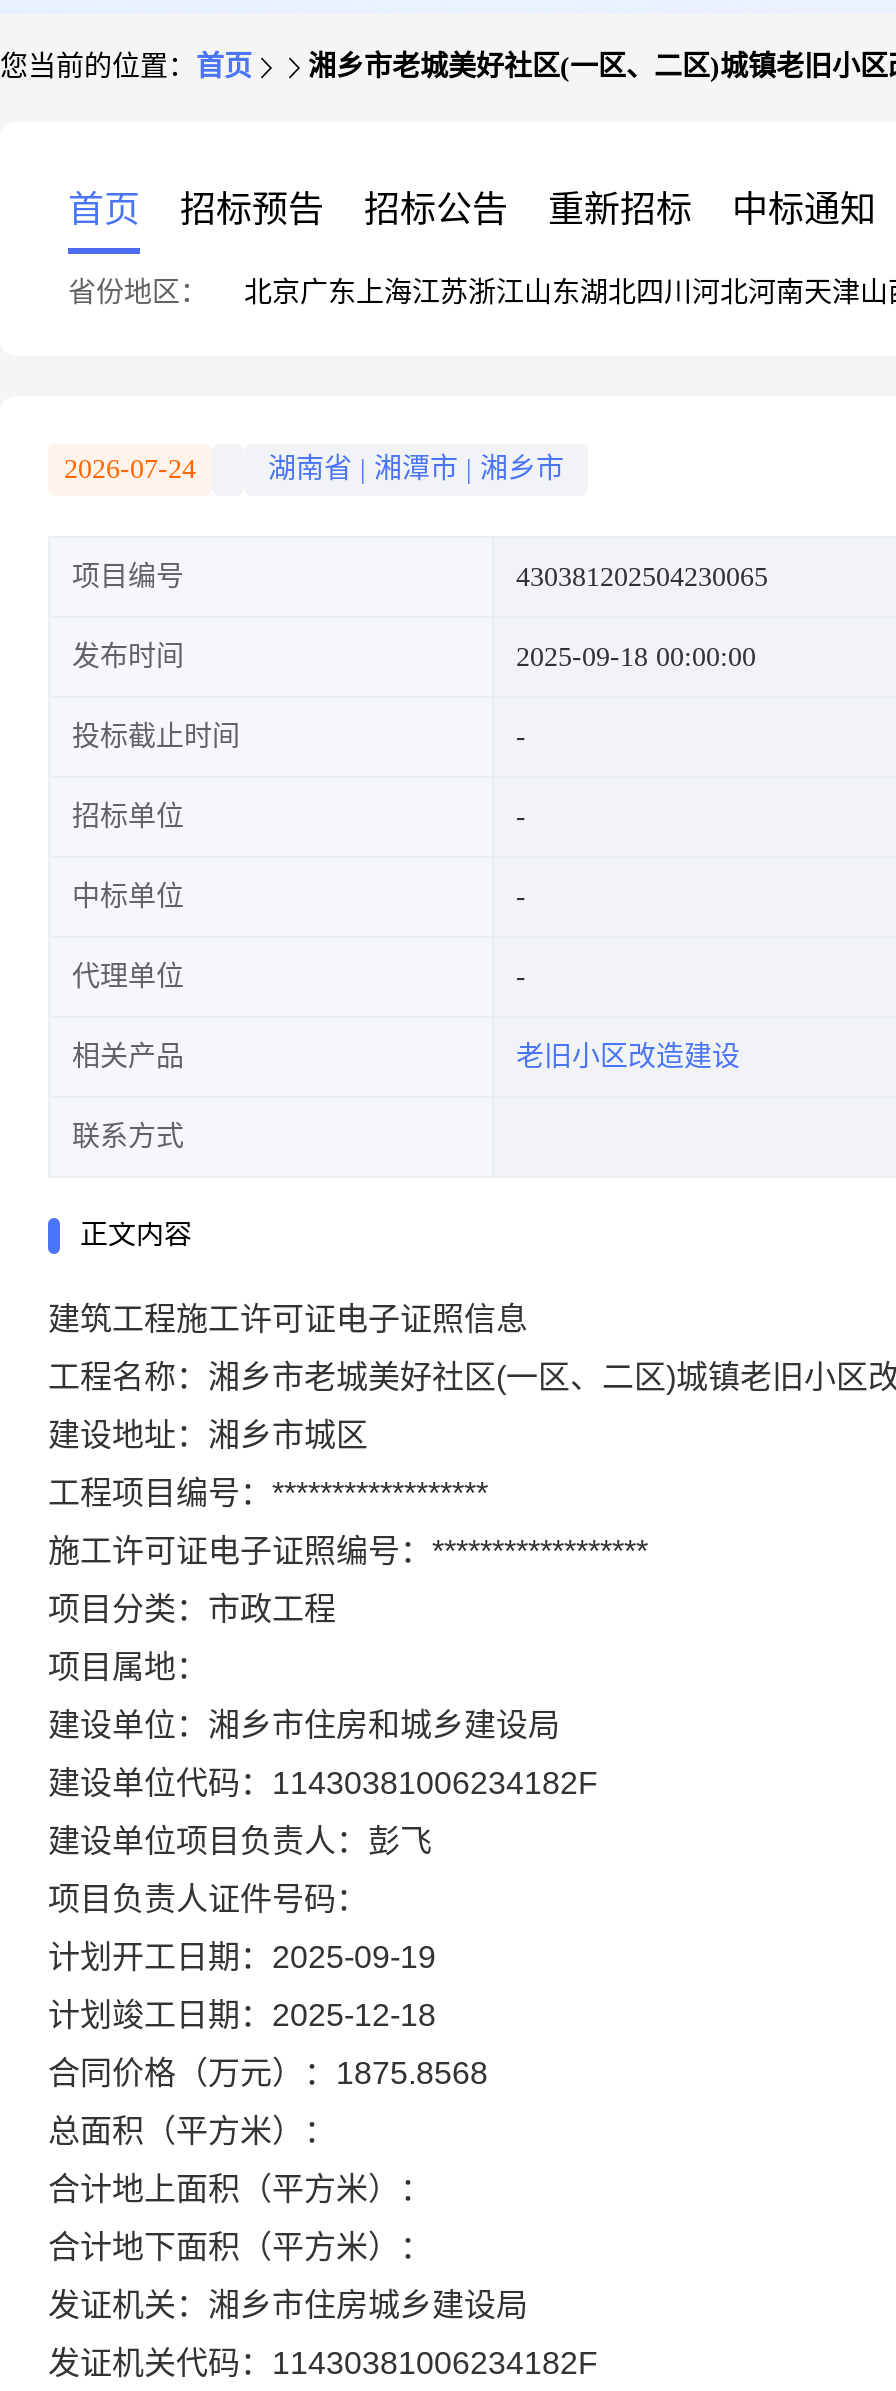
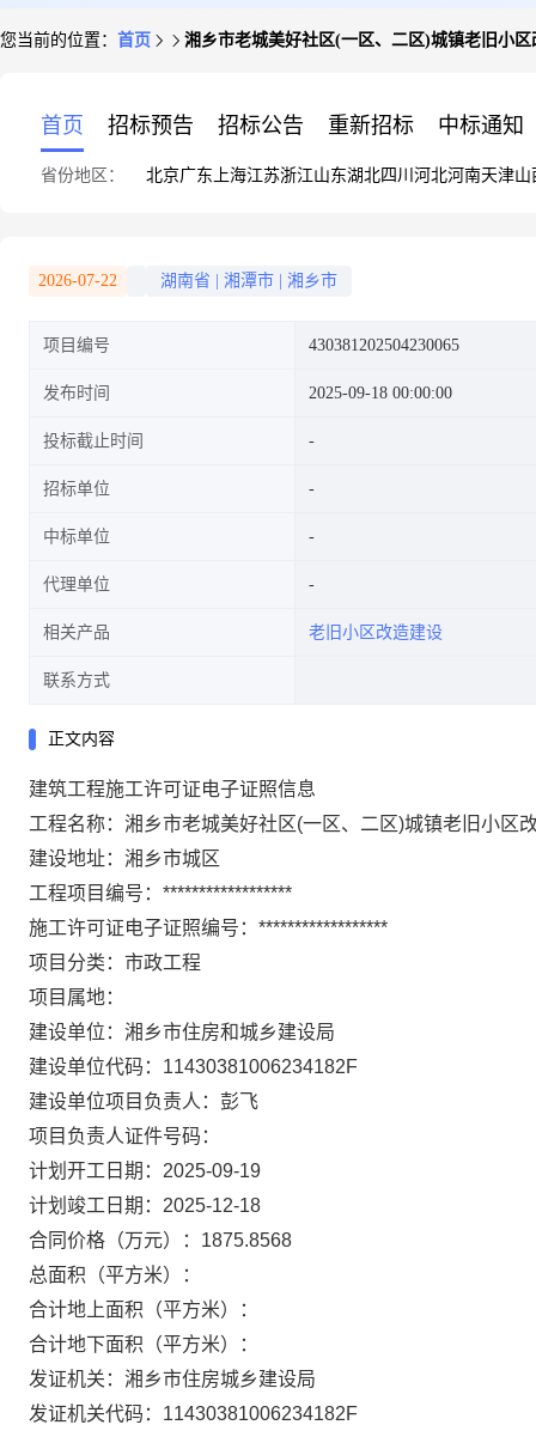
[64,454,196,484] 2026-07-24 -> [38,272,117,290] 2026-07-22

